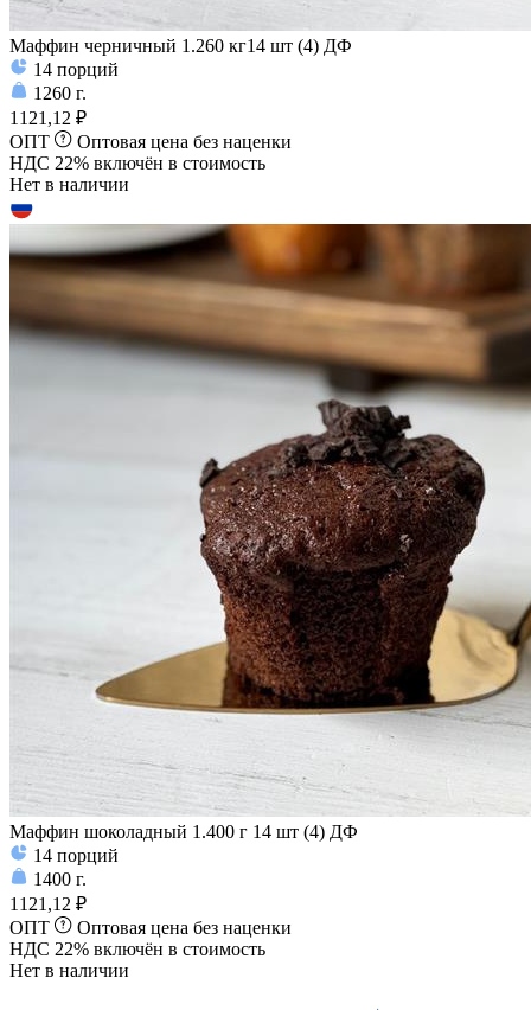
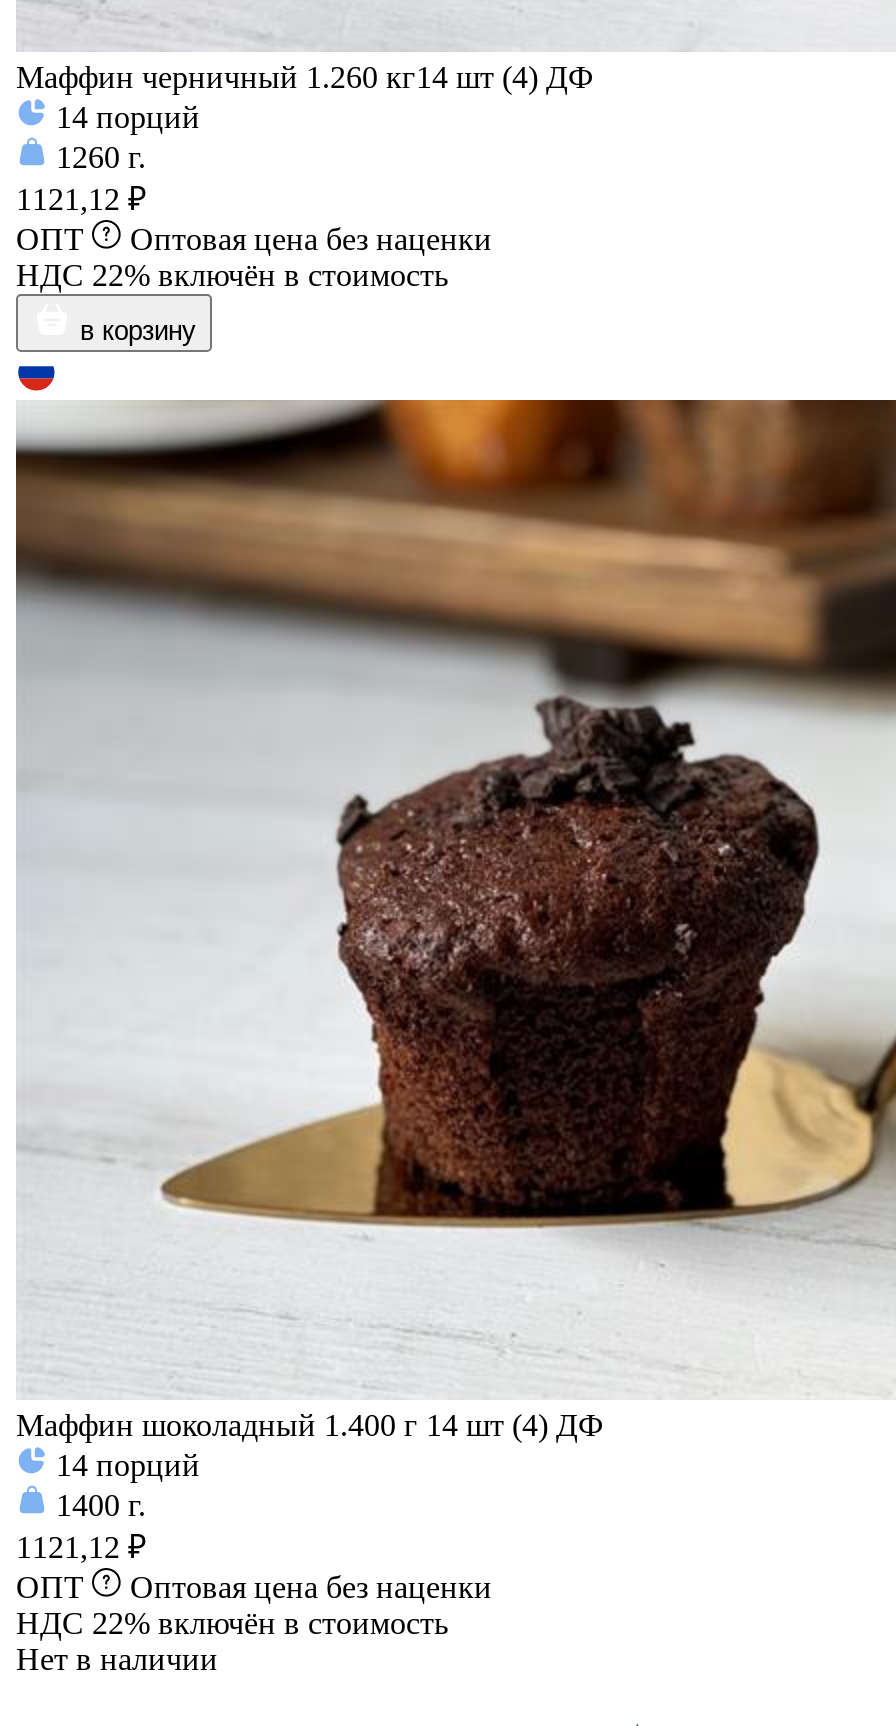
[9,174,129,194] Нет в наличии -> [80,316,196,346] в корзину

